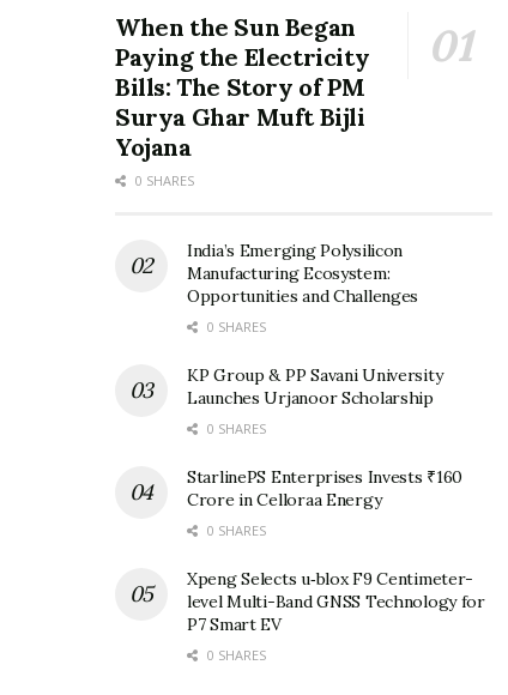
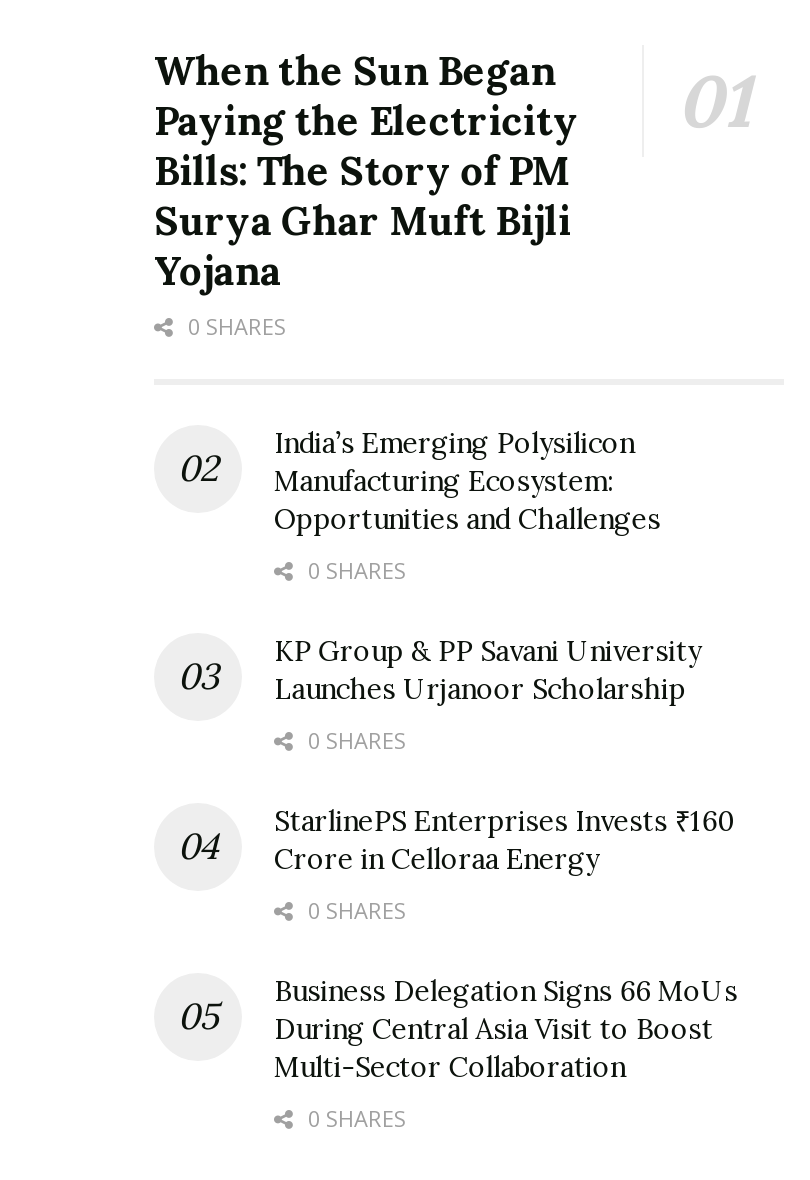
[187,568,485,635] Xpeng Selects u‑blox F9 Centimeter- | level Multi-Band GNSS Technology for | P7 Smart EV -> [274,972,738,1084] Business Delegation Signs 66 MoUs | During Central Asia Visit to Boost | Multi-Sector Collaboration

